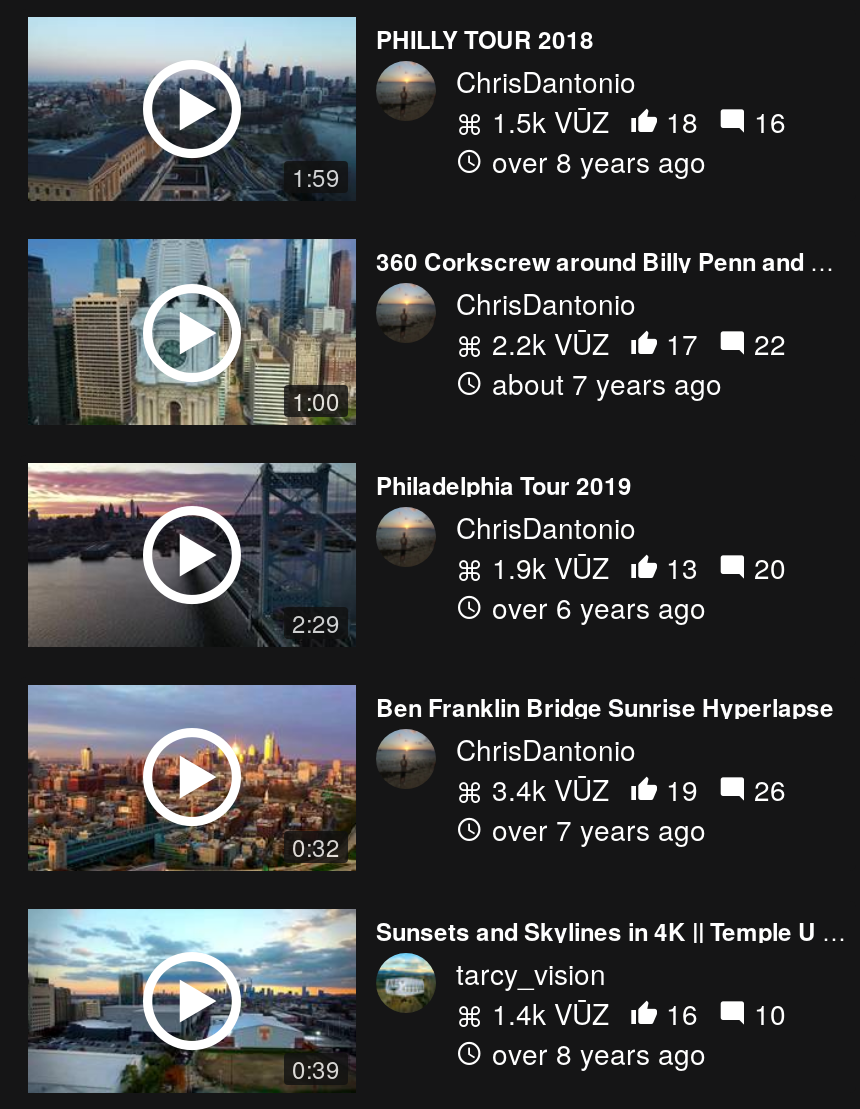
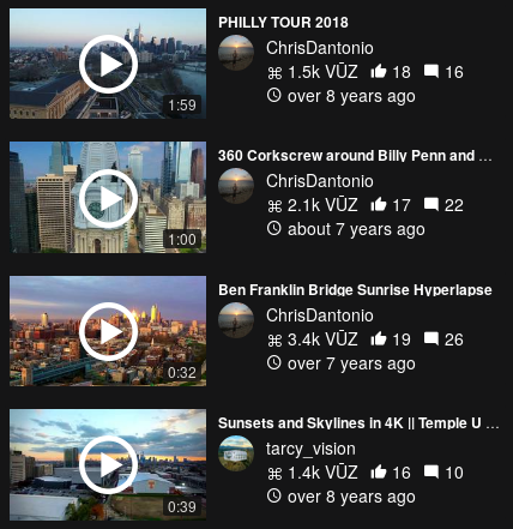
[484,324,786,364] 2.2k VŪZ 17 22 -> [283,192,464,216] 2.1k VŪZ 17 22
[26,461,354,645] [image] | 2:29 -> none
[376,467,786,627] Philadelphia Tour 2019 | ChrisDantonio | 1.9k VŪZ | 13 | 20 | over 6 years ago -> none

